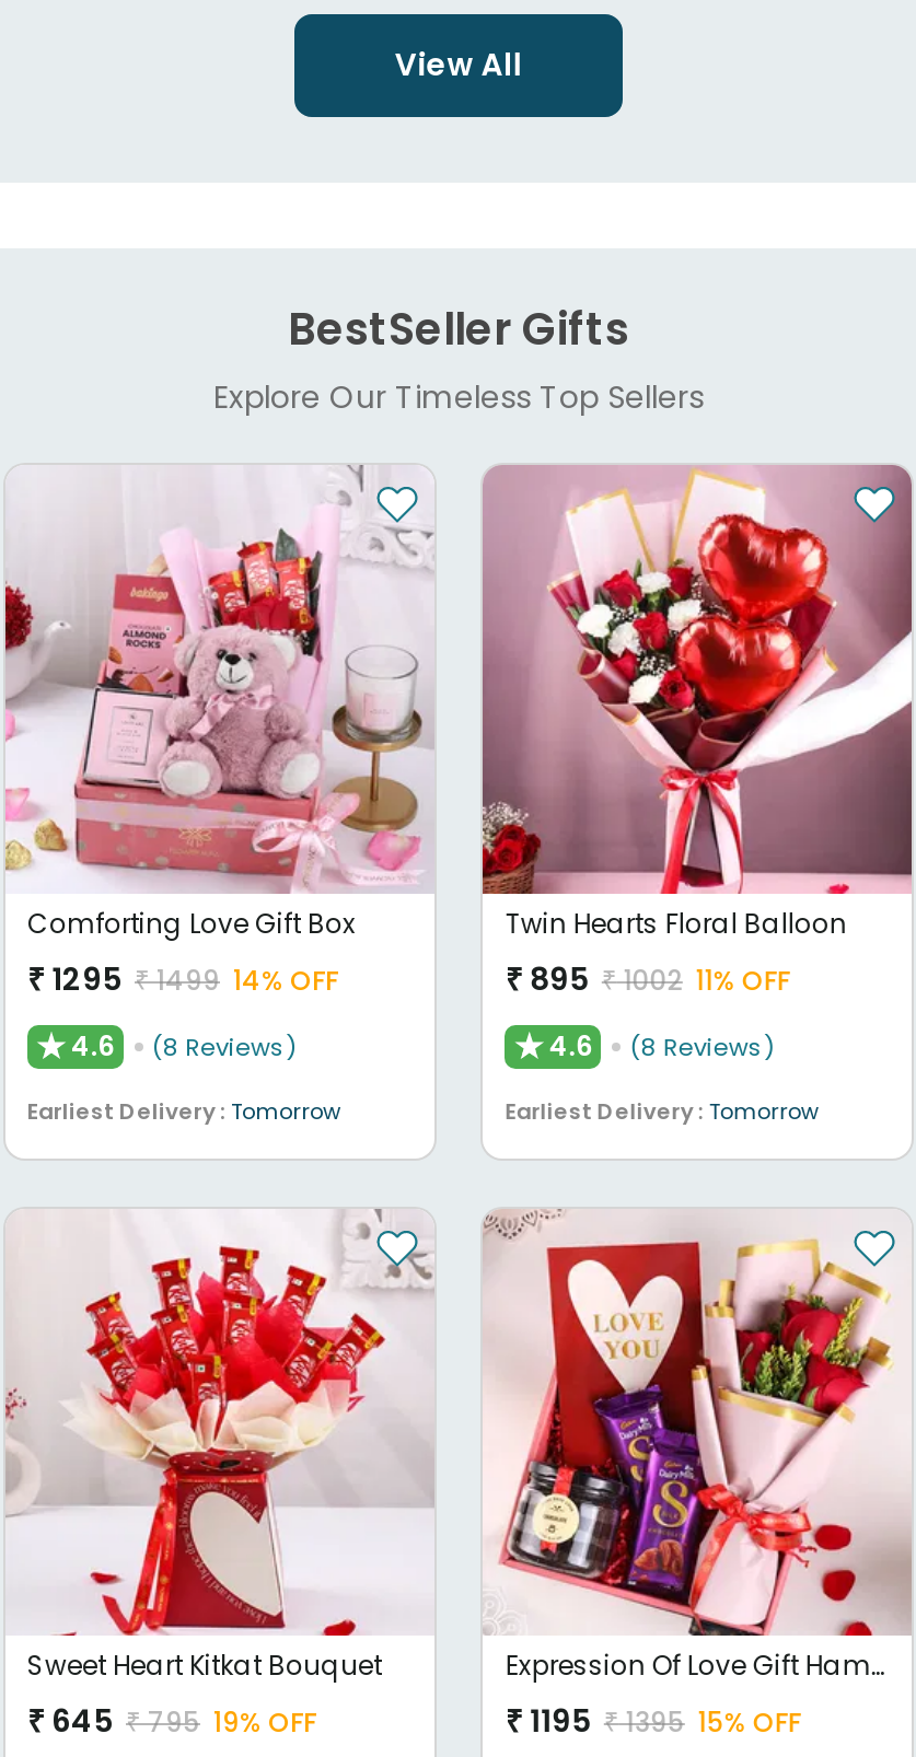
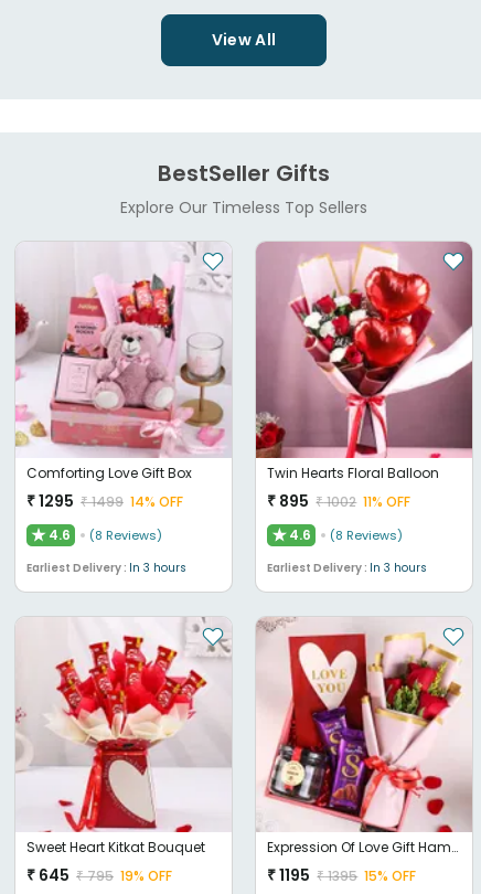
[27,1095,340,1127] Earliest Delivery : Tomorrow -> [26,559,186,576] Earliest Delivery : In 3 hours
[505,1095,818,1127] Earliest Delivery : Tomorrow -> [267,559,427,576] Earliest Delivery : In 3 hours

